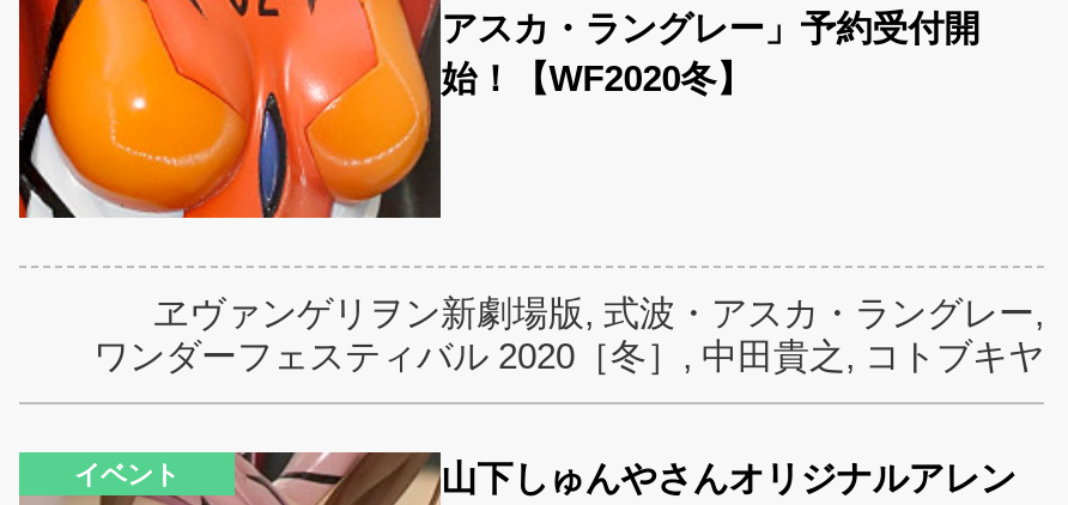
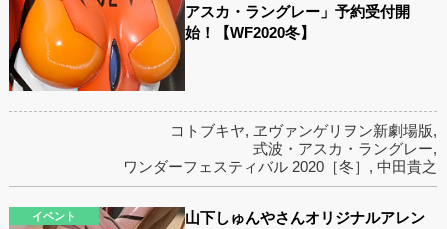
[93,292,1044,376] ヱヴァンゲリヲン新劇場版,式波・アスカ・ラングレー, | ワンダーフェスティバル 2020［冬］,中田貴之,コトブキヤ -> [123,122,437,175] コトブキヤ,ヱヴァンゲリヲン新劇場版, | 式波・アスカ・ラングレー, | ワンダーフェスティバル 2020［冬］,中田貴之

